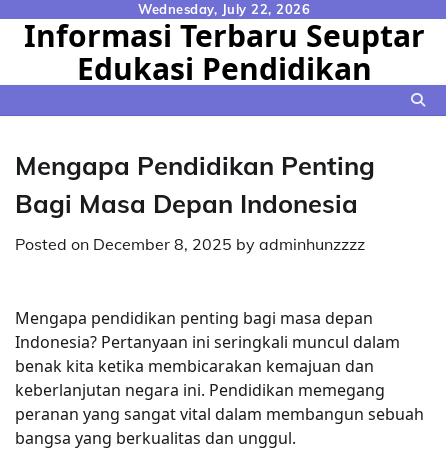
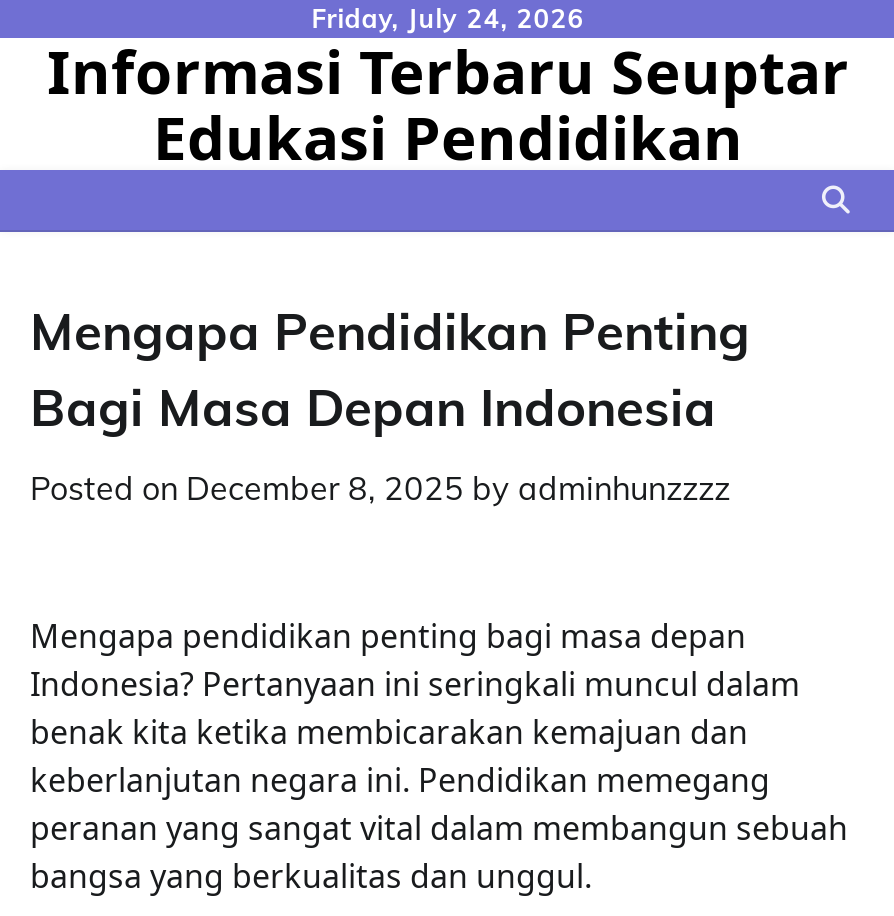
[138,1,310,17] Wednesday, July 22, 2026 -> [312,2,584,34] Friday, July 24, 2026

